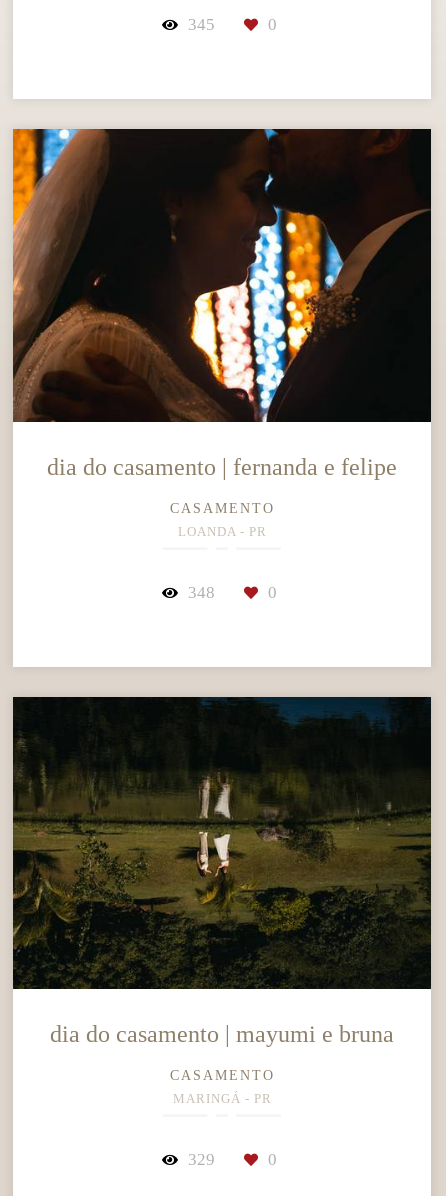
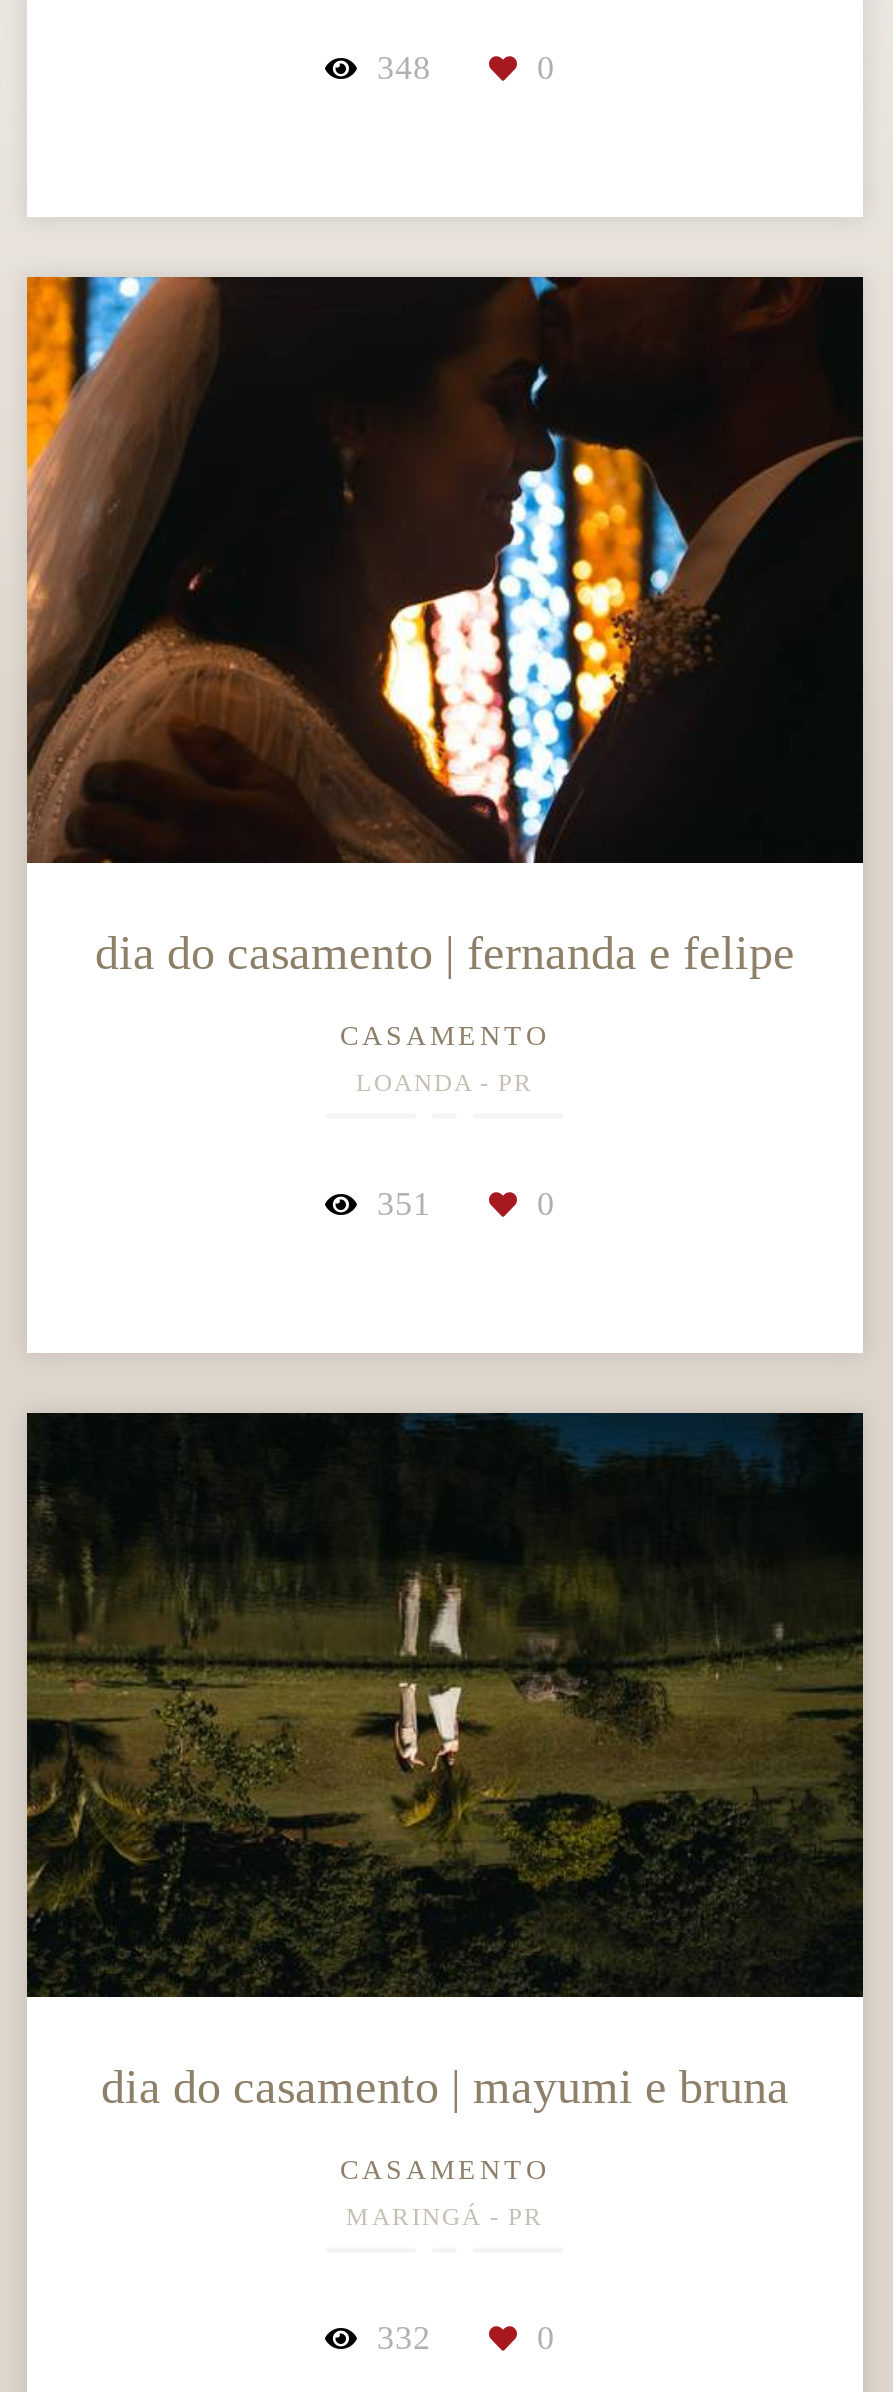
[188,15,215,34] 345 -> [377,49,431,87] 348
[188,583,215,602] 348 -> [377,1185,431,1223] 351
[188,1150,215,1169] 329 -> [377,2320,431,2358] 332

